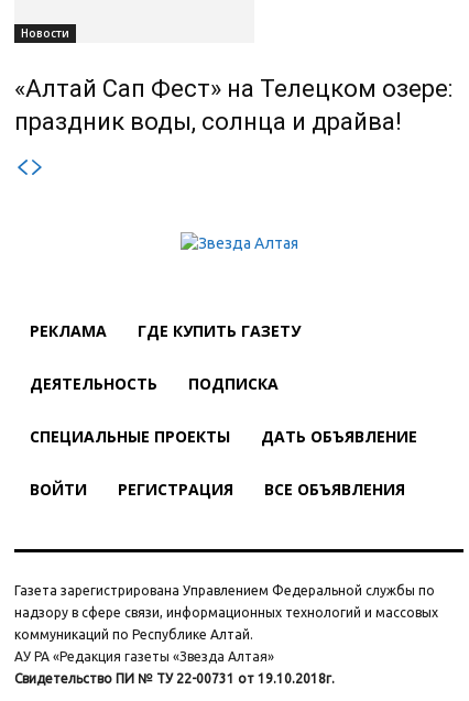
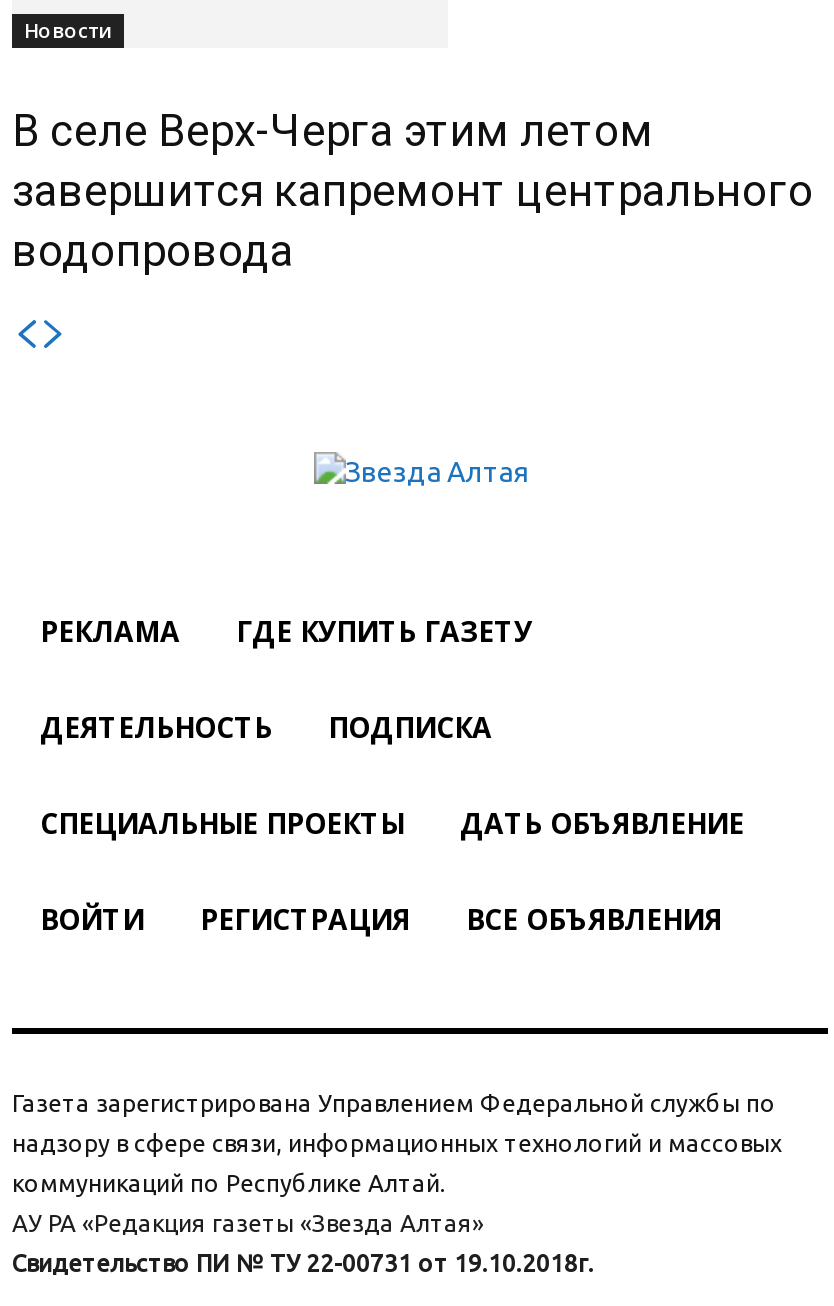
[14,75,452,136] «Алтай Сап Фест» на Телецком озере: | праздник воды, солнца и драйва! -> [12,107,814,277] В селе Верх-Черга этим летом | завершится капремонт центрального | водопровода

